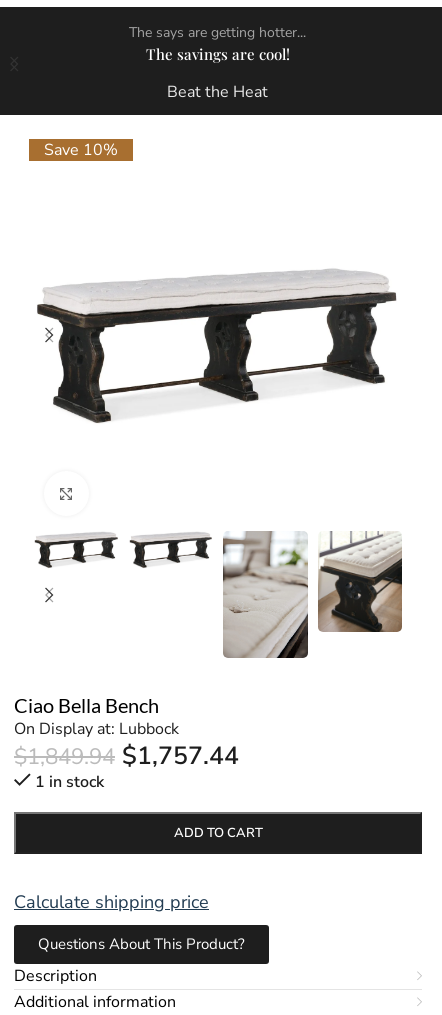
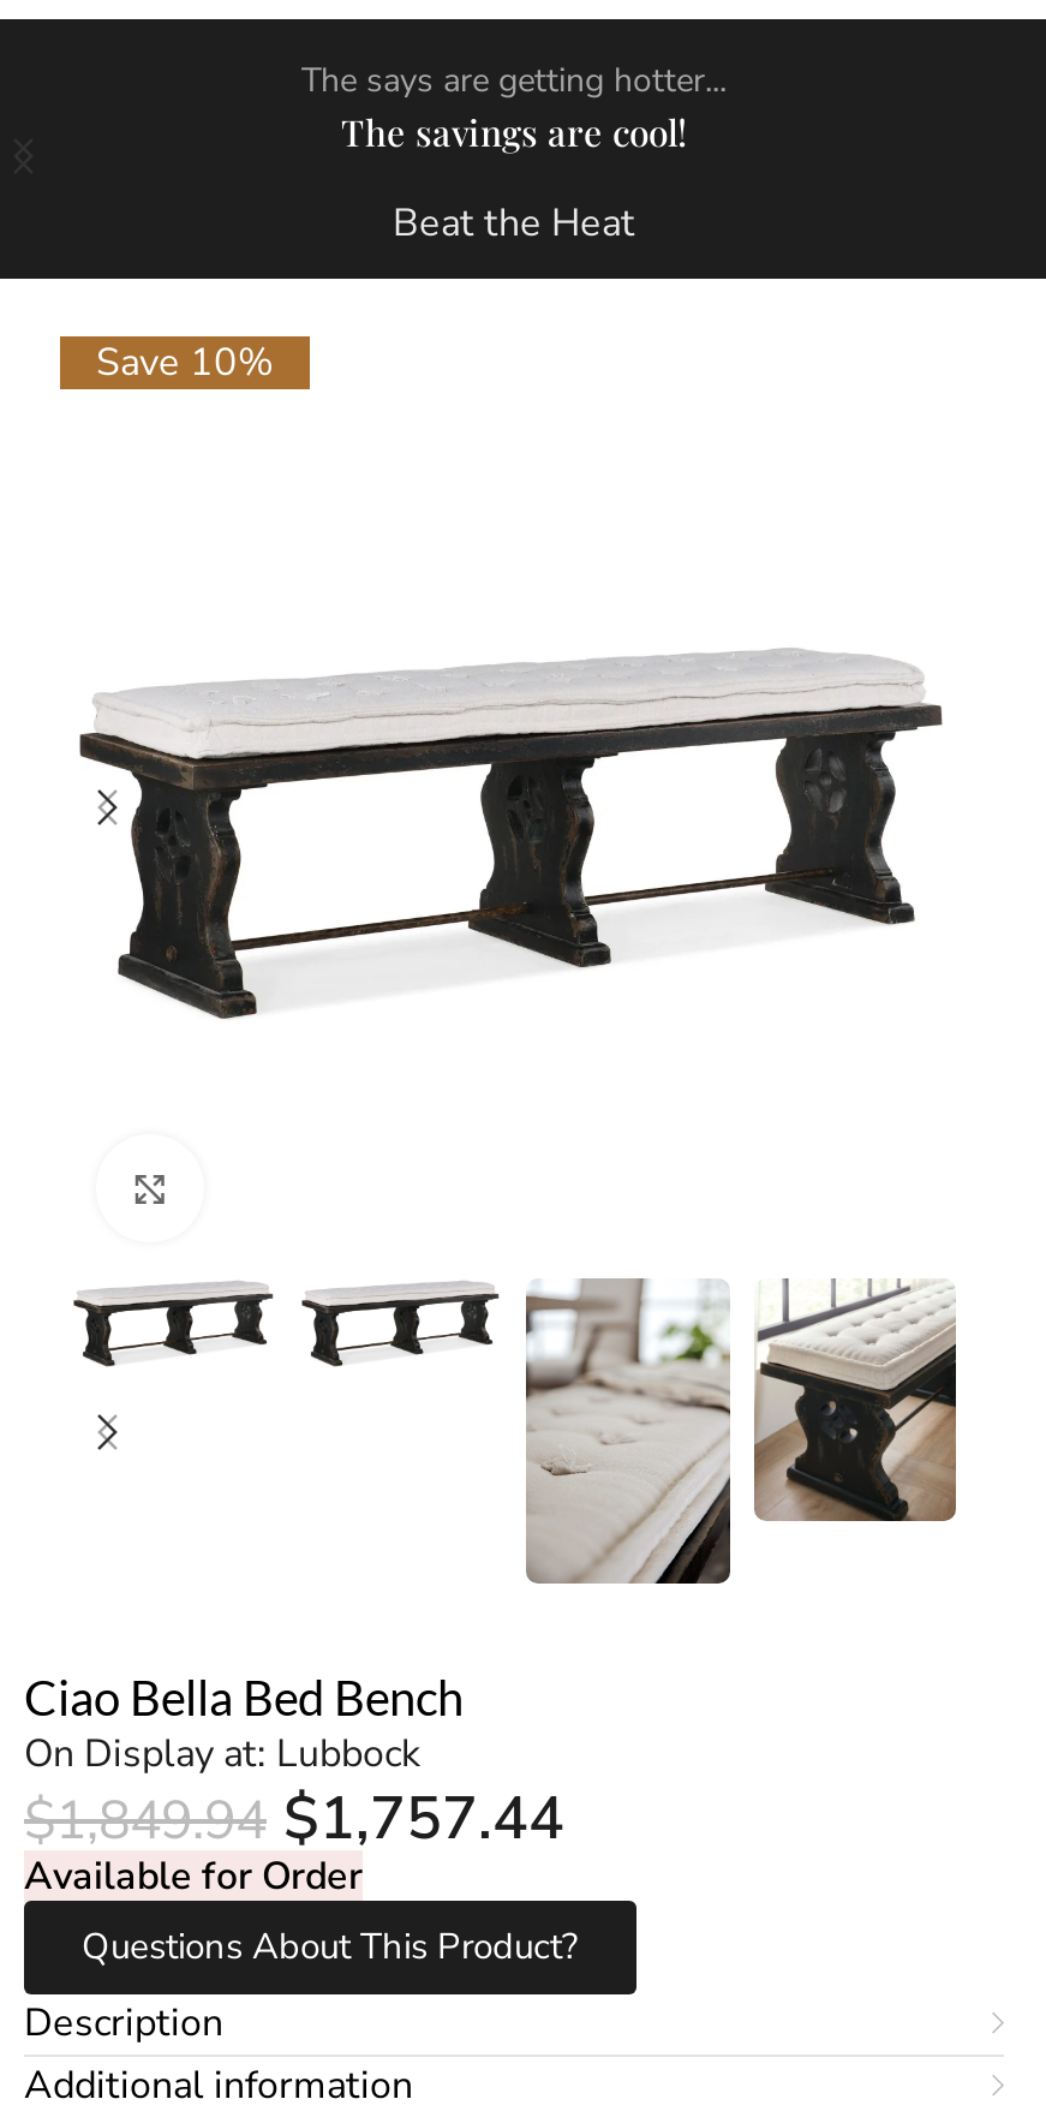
[14,693,159,717] Ciao Bella Bench -> [24,1668,464,1725] Ciao Bella Bed Bench
[14,771,262,914] 1 in stock | ADD TO CART | Calculate shipping price -> [24,1850,363,1903] Available for Order

